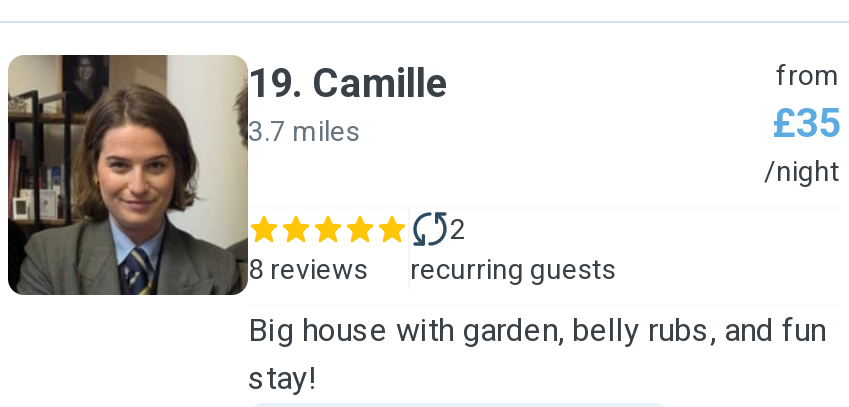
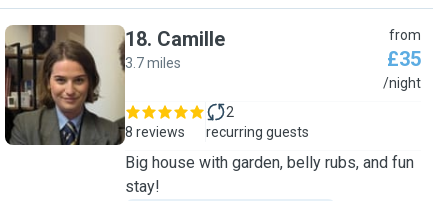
[248,59,448,107] 19. Camille -> [125,27,225,51] 18. Camille

